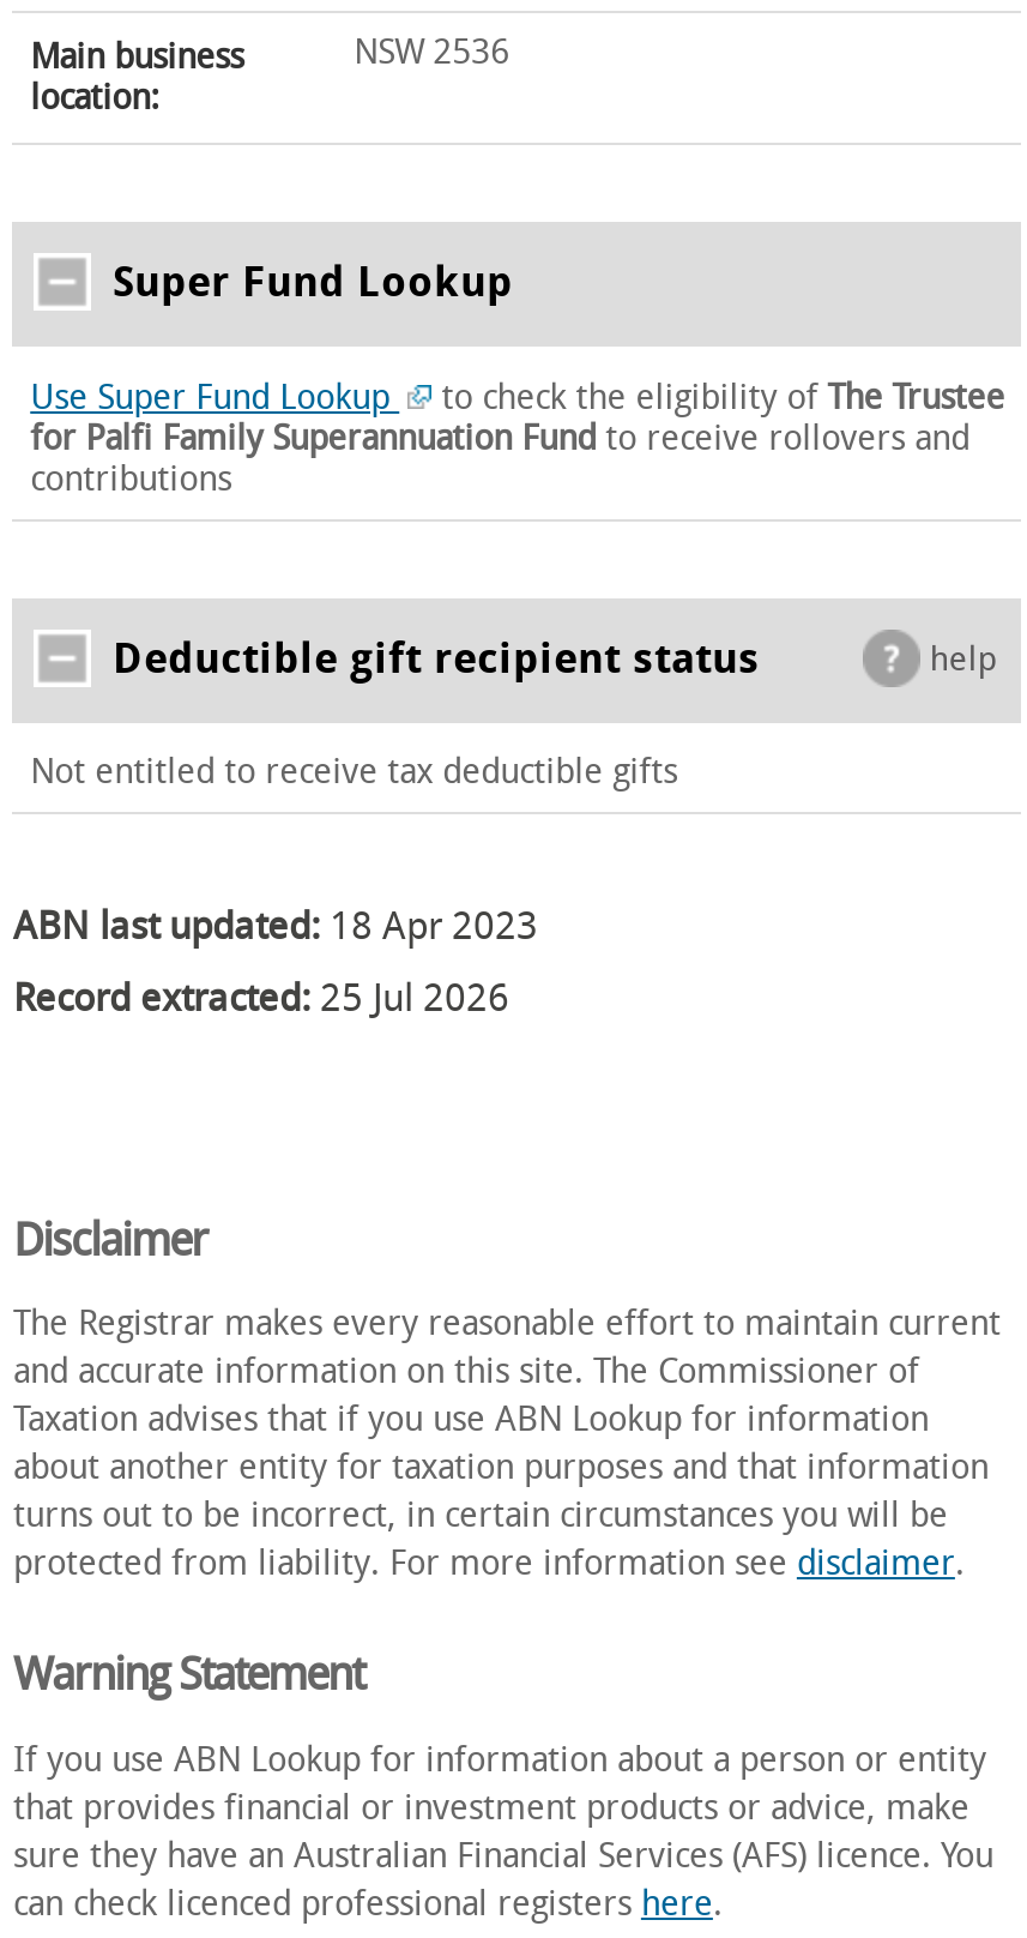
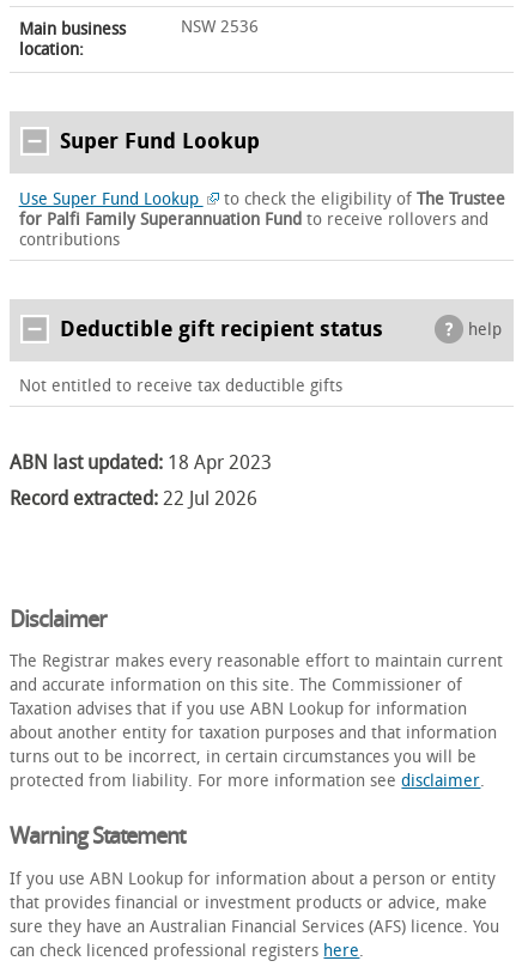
[13,976,509,1022] Record extracted: 25 Jul 2026 -> [10,488,258,510] Record extracted: 22 Jul 2026

